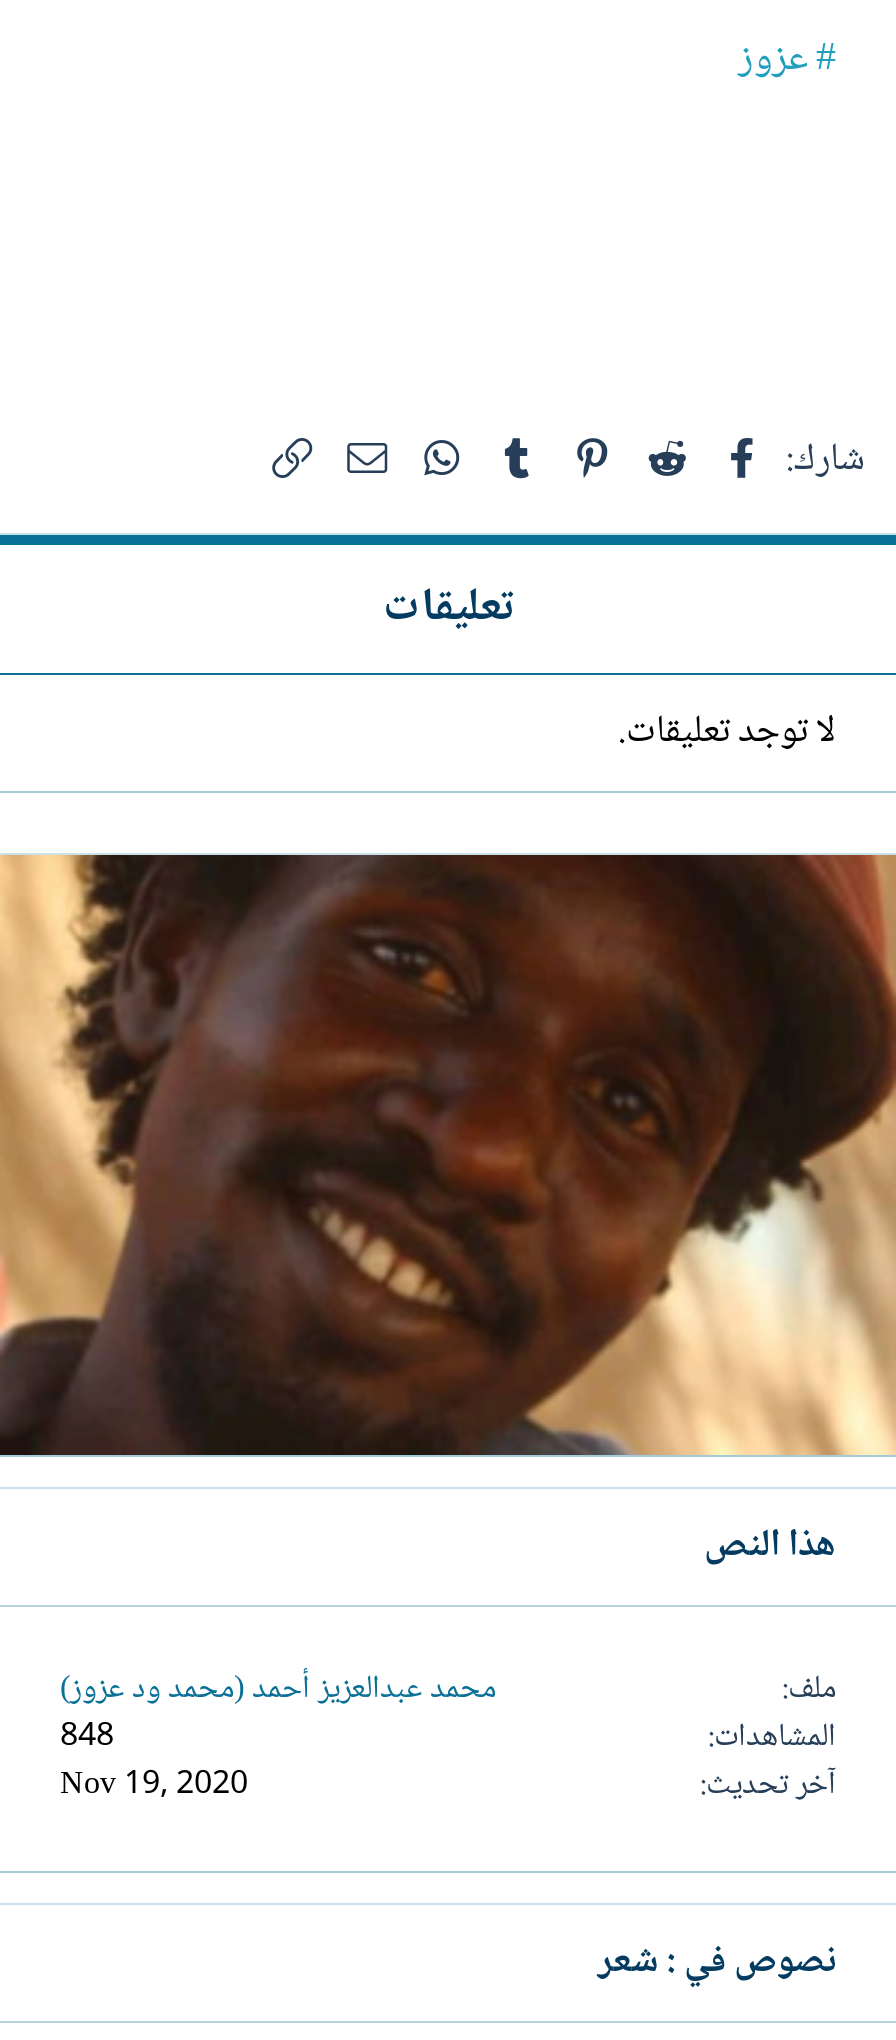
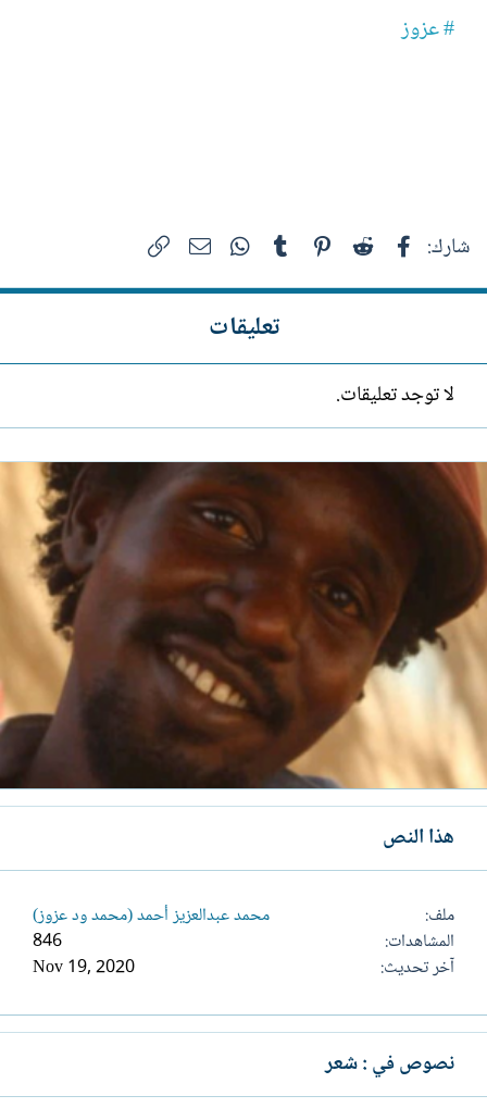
[60,1712,114,1766] 848 -> [33,928,62,957] 846

